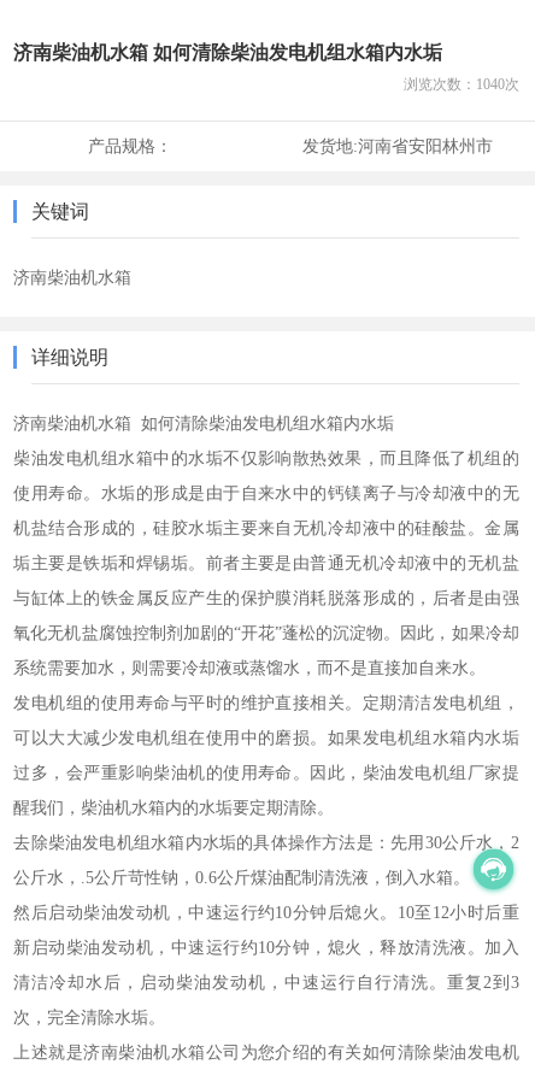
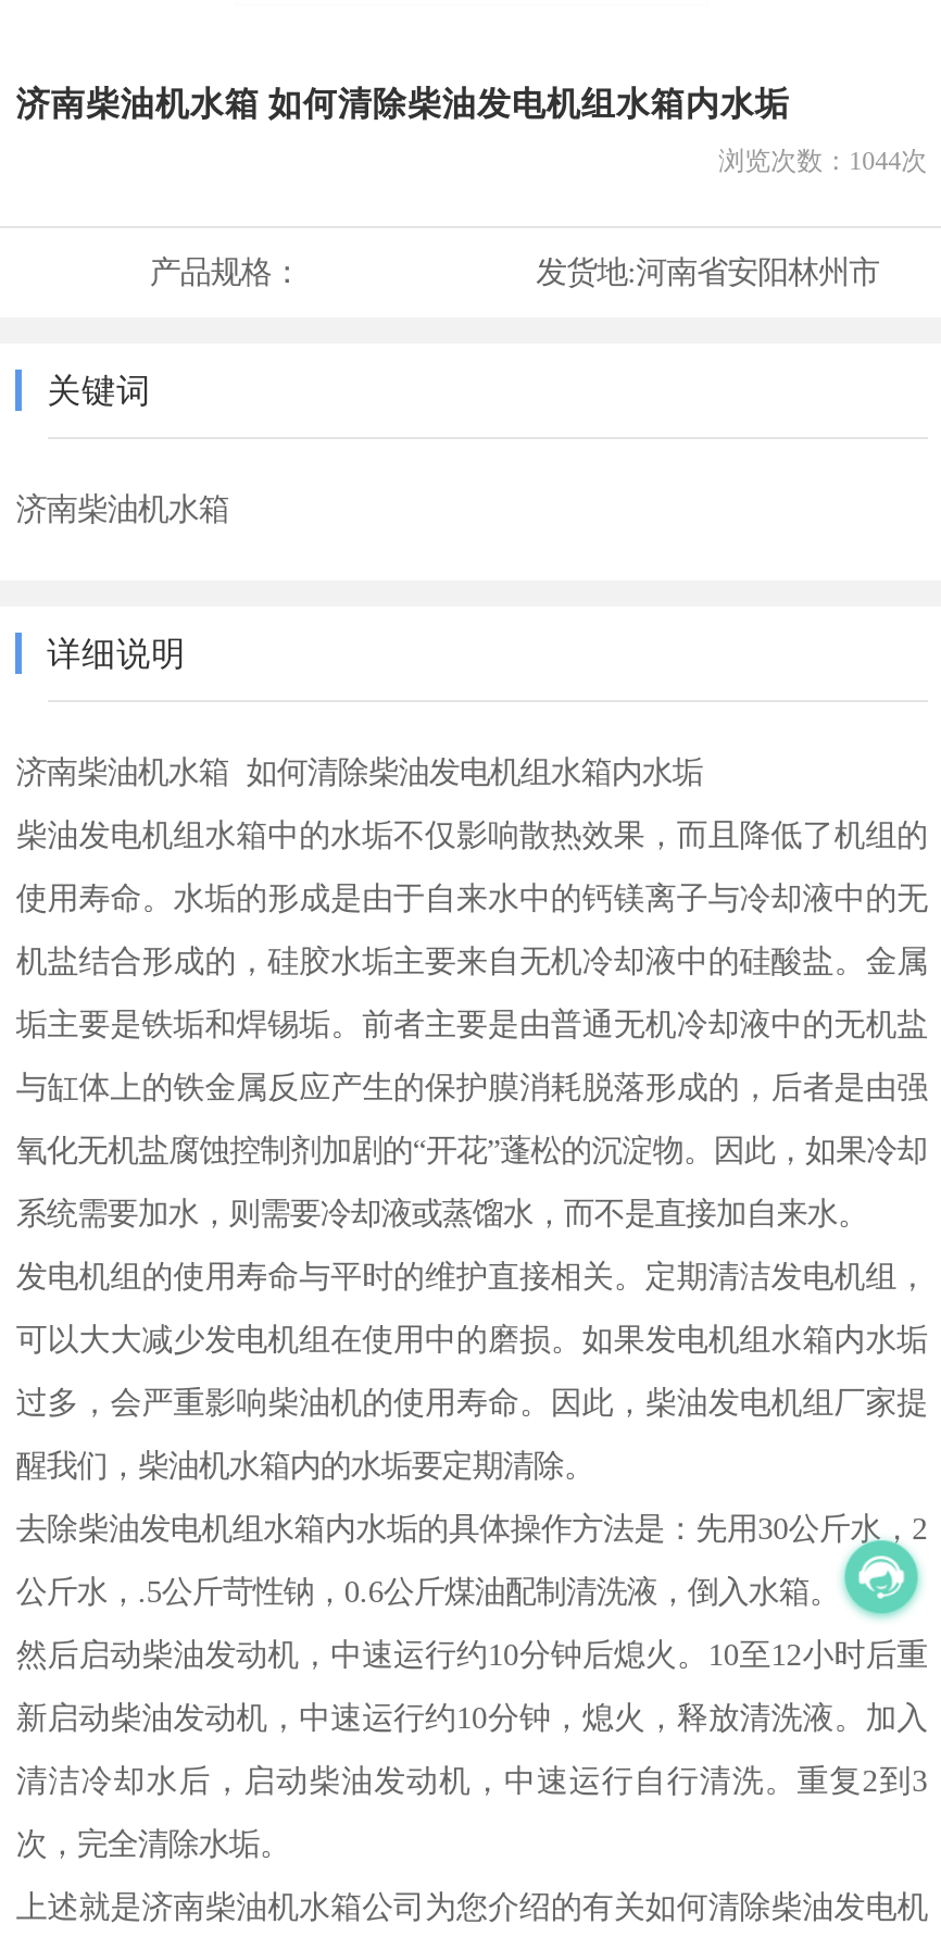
[403,75,519,92] 浏览次数：1040次 -> [719,145,927,175] 浏览次数：1044次

